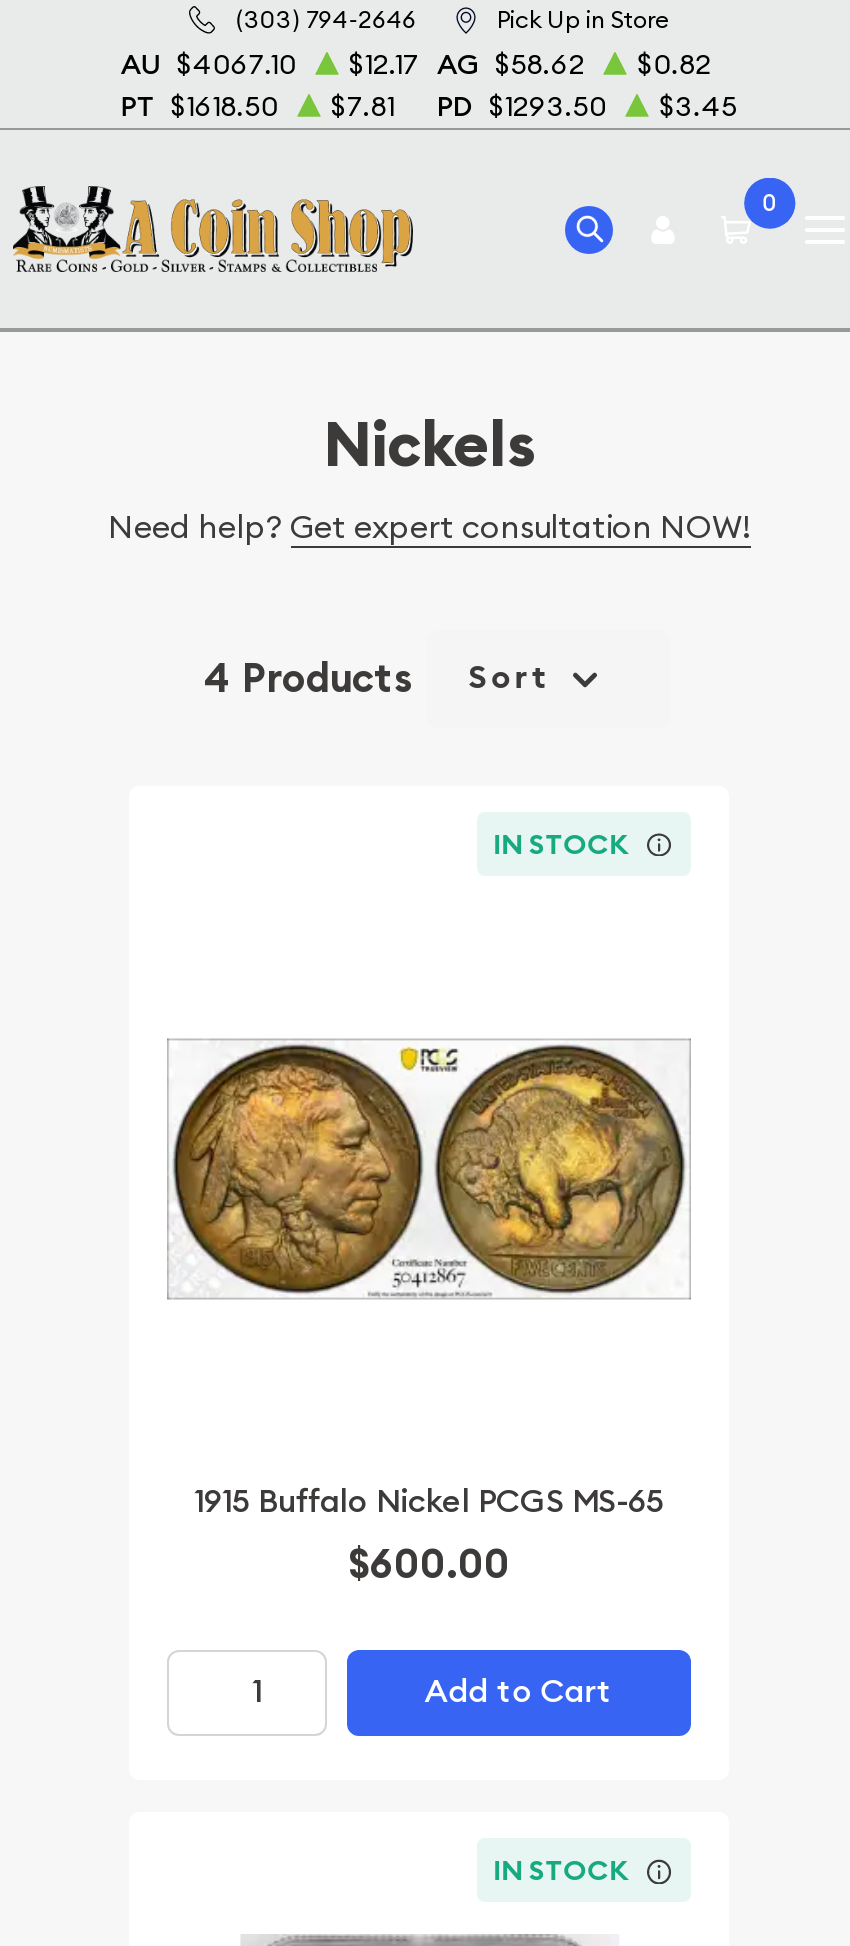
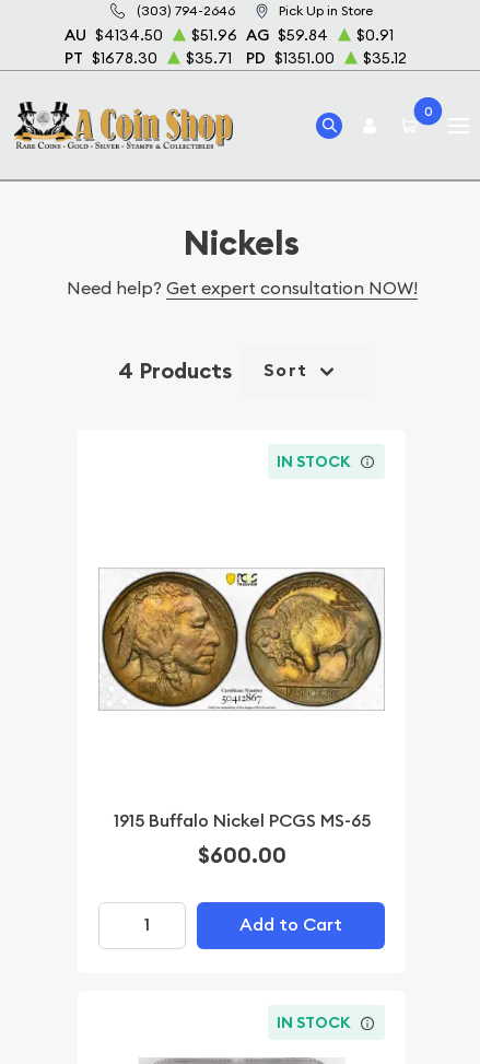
[121,45,297,81] AU $4067.10 -> [64,25,163,44] AU $4134.50
[349,45,585,81] $12.17 AG $58.62 -> [191,25,328,44] $51.96 AG $59.84
[637,45,711,81] $0.82 -> [357,25,394,44] $0.91
[121,87,279,123] PT $1618.50 -> [64,48,157,67] PT $1678.30
[331,87,395,123] $7.81 -> [186,48,232,67] $35.71
[437,87,607,123] PD $1293.50 -> [246,48,335,67] PD $1351.00
[659,87,737,123] $3.45 -> [363,48,407,67] $35.12

